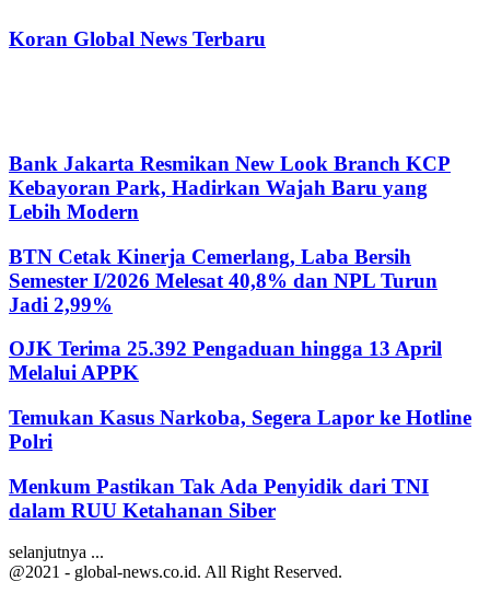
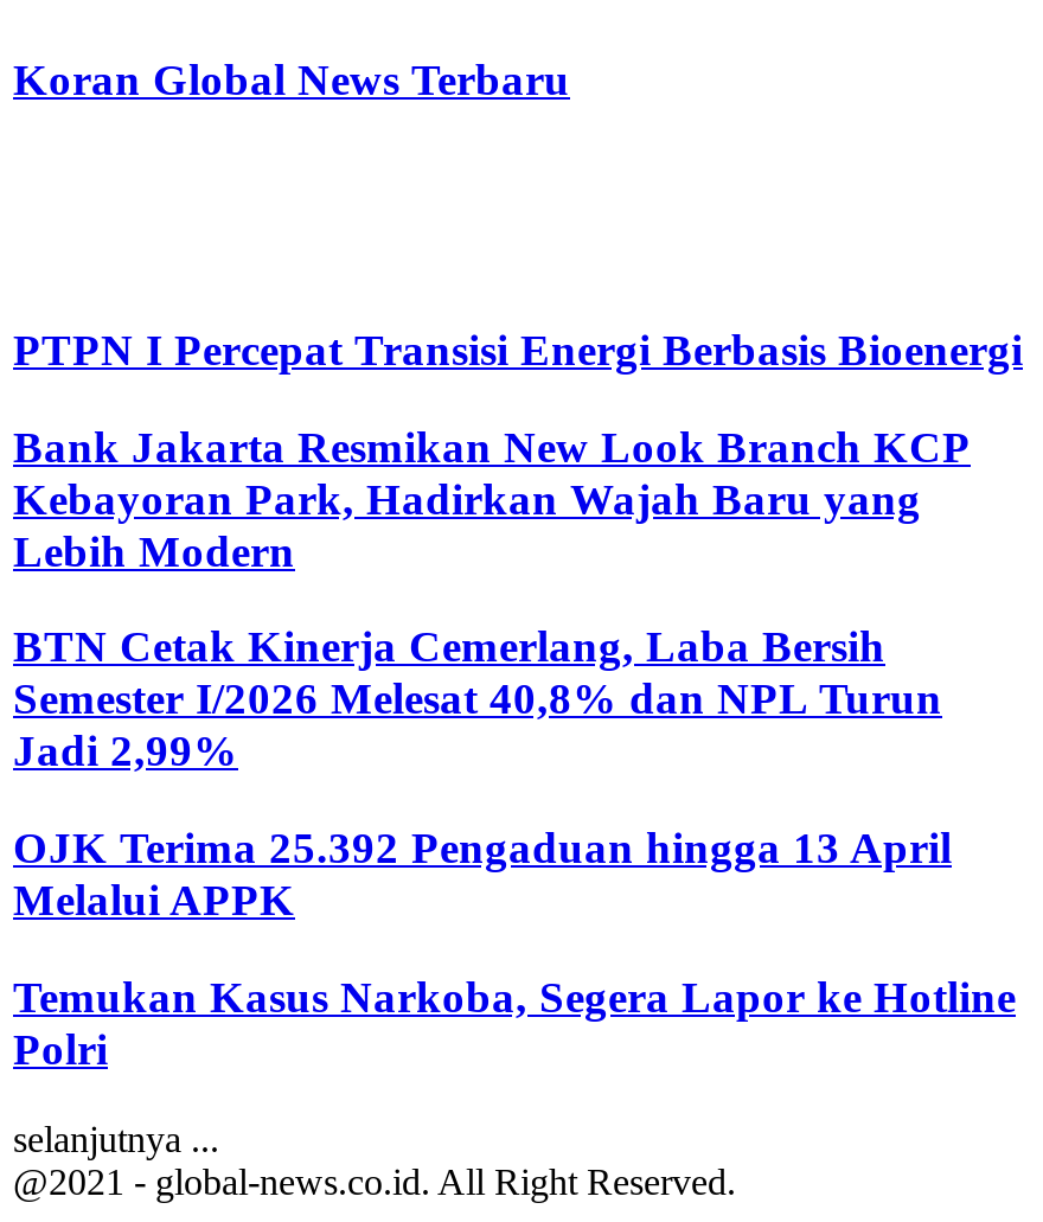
none -> [13,324,1023,374] PTPN I Percepat Transisi Energi Berbasis Bioenergi
moved [9,152,471,453] -> [13,421,1016,1073]: Bank Jakarta Resmikan New Look Branch KCP | Kebayoran Park, Hadirkan Wajah Baru yang | Lebih Modern | ... | Temukan Kasus Narkoba, Segera Lapor ke Hotline | Polri
[9,475,429,522] Menkum Pastikan Tak Ada Penyidik dari TNI | dalam RUU Ketahanan Siber -> none

